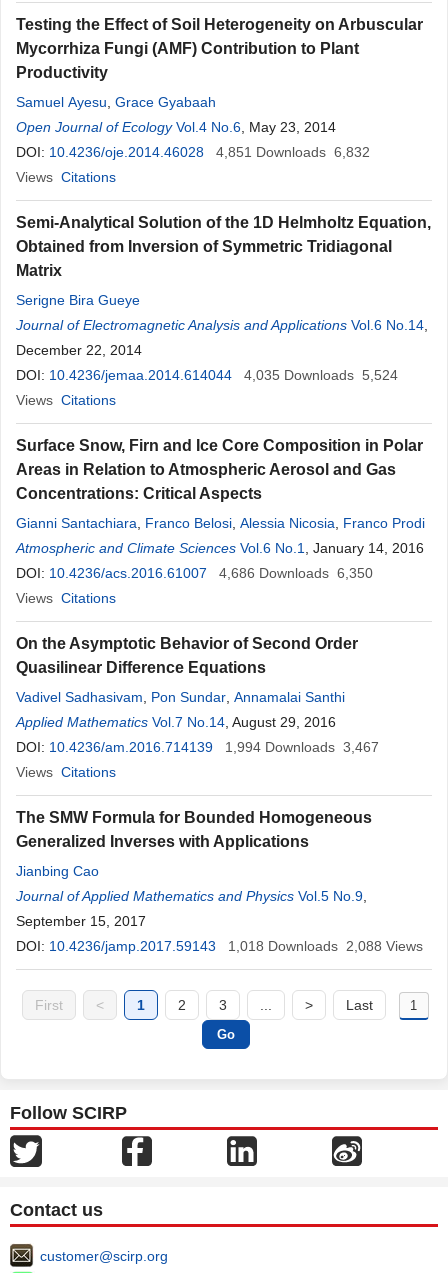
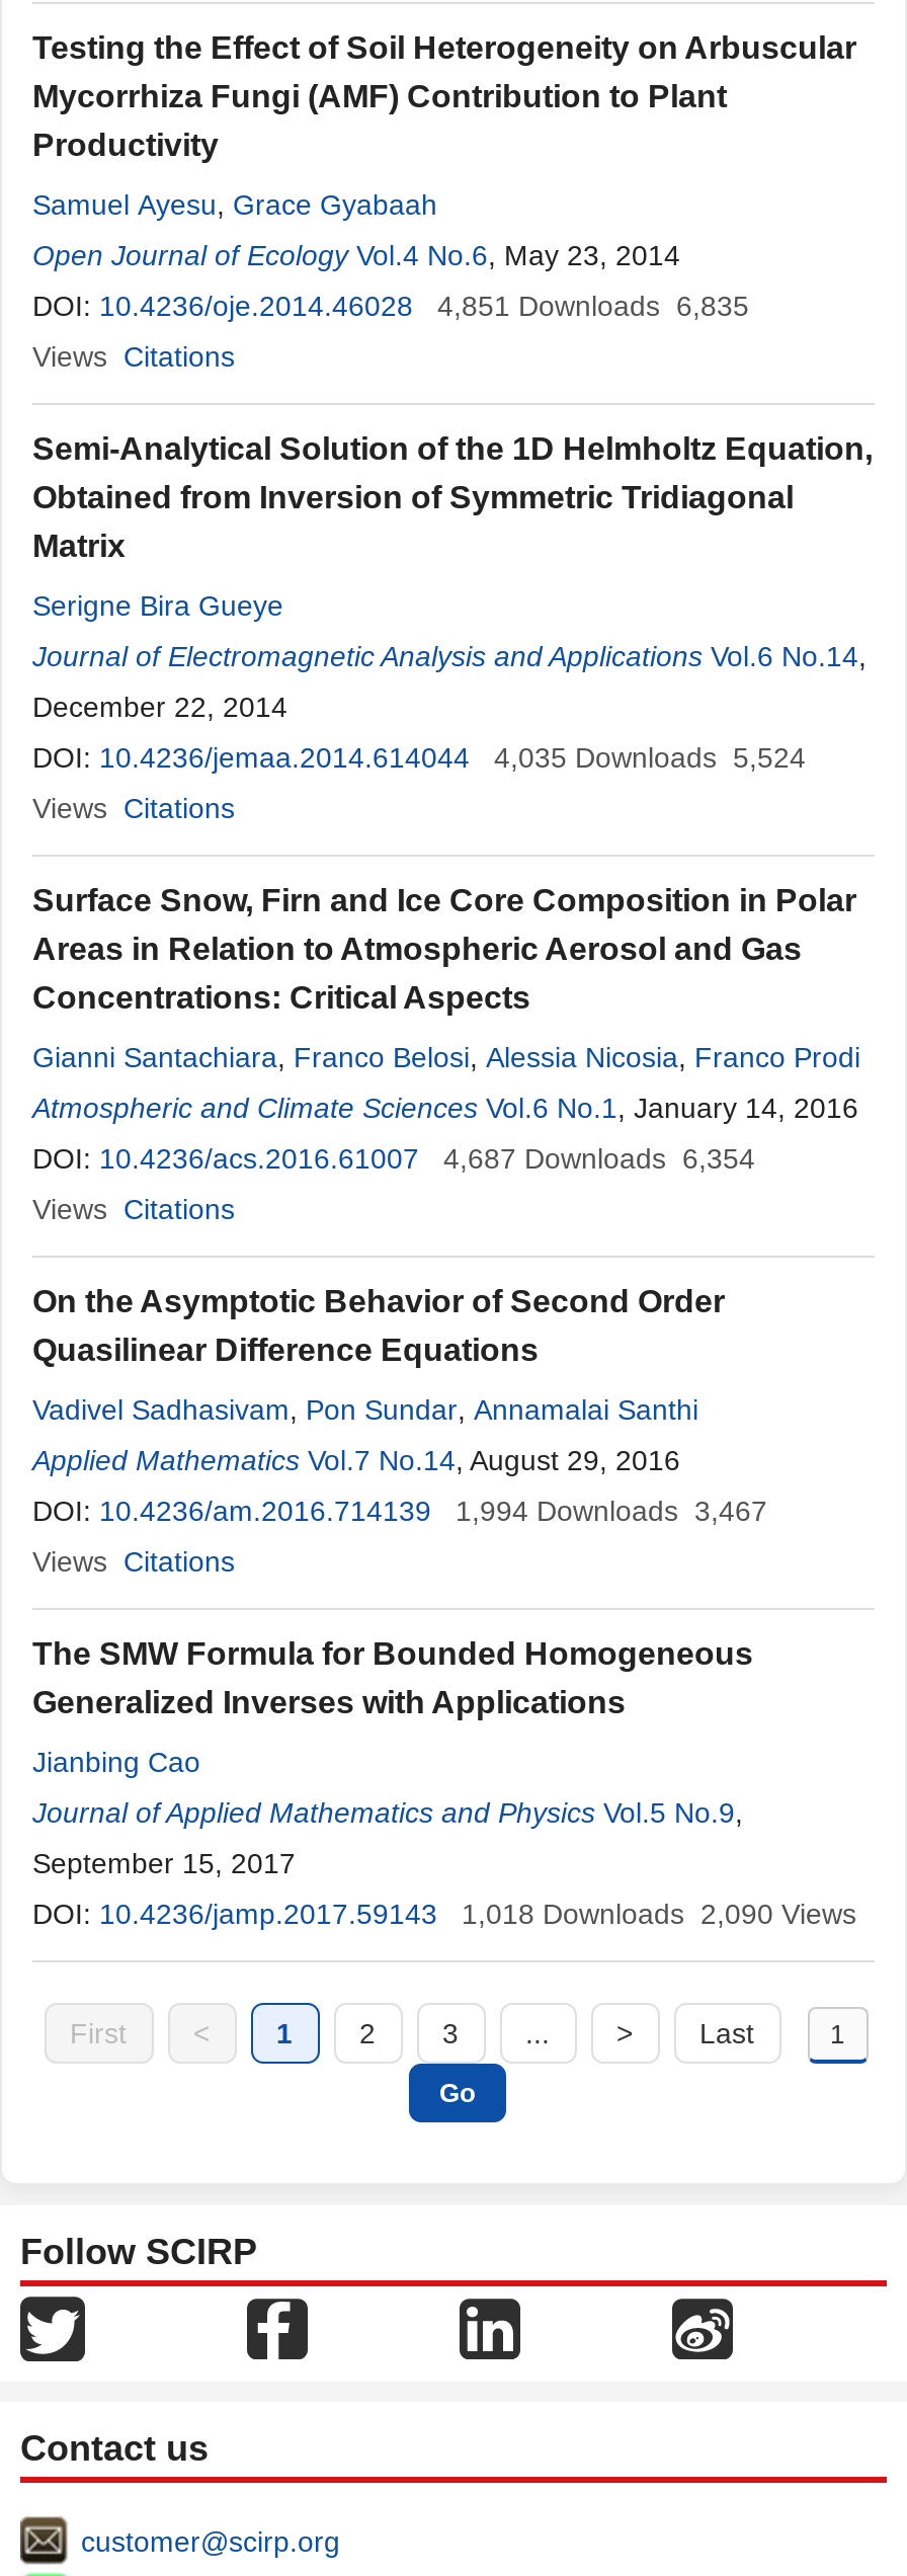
[16,144,370,160] DOI: 10.4236/oje.2014.46028 4,851 Downloads 6,832 -> [32,290,749,322] DOI: 10.4236/oje.2014.46028 4,851 Downloads 6,835
[16,565,373,581] DOI: 10.4236/acs.2016.61007 4,686 Downloads 6,350 -> [32,1142,755,1175] DOI: 10.4236/acs.2016.61007 4,687 Downloads 6,354
[228,938,423,954] 1,018 Downloads 2,088 Views -> [462,1898,856,1930] 1,018 Downloads 2,090 Views

